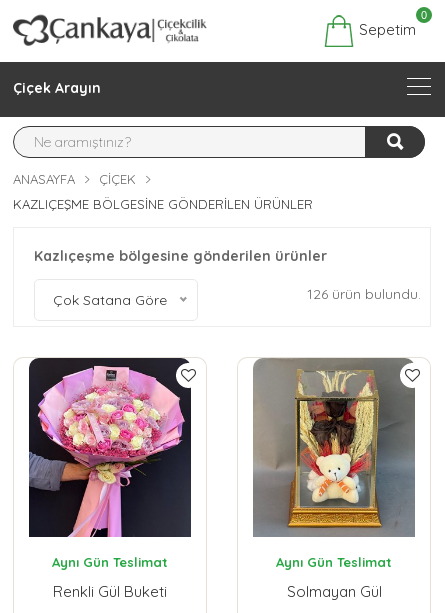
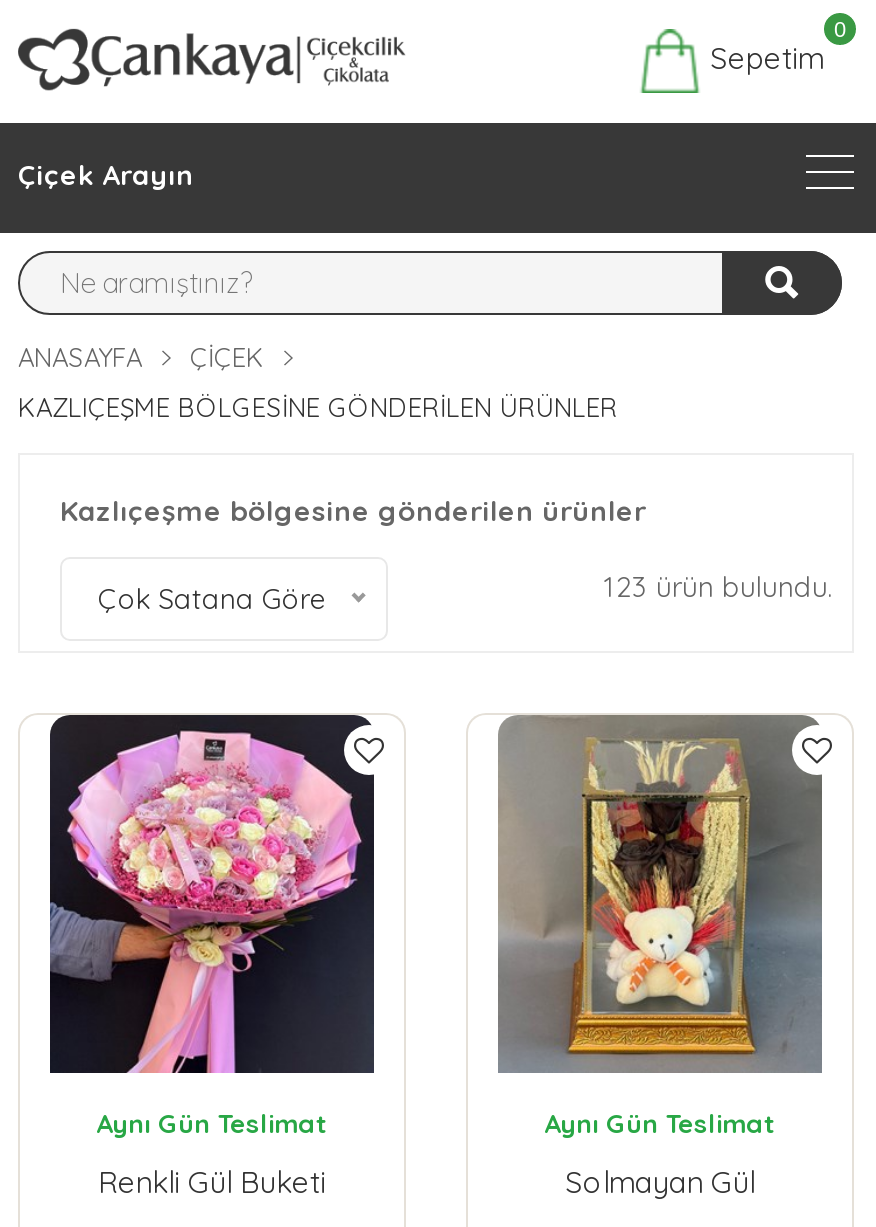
[307,285,421,303] 126 ürün bulundu. -> [604,569,834,605] 123 ürün bulundu.

